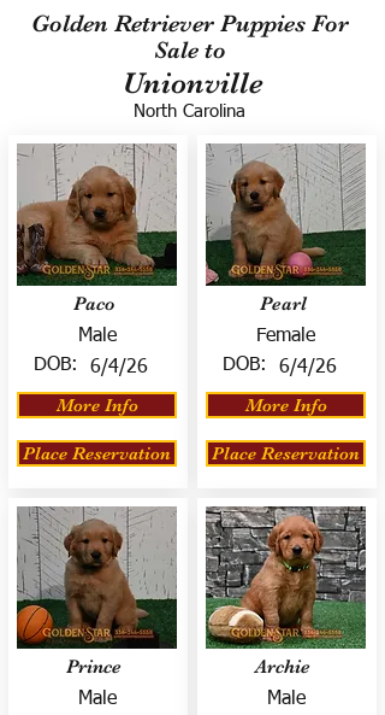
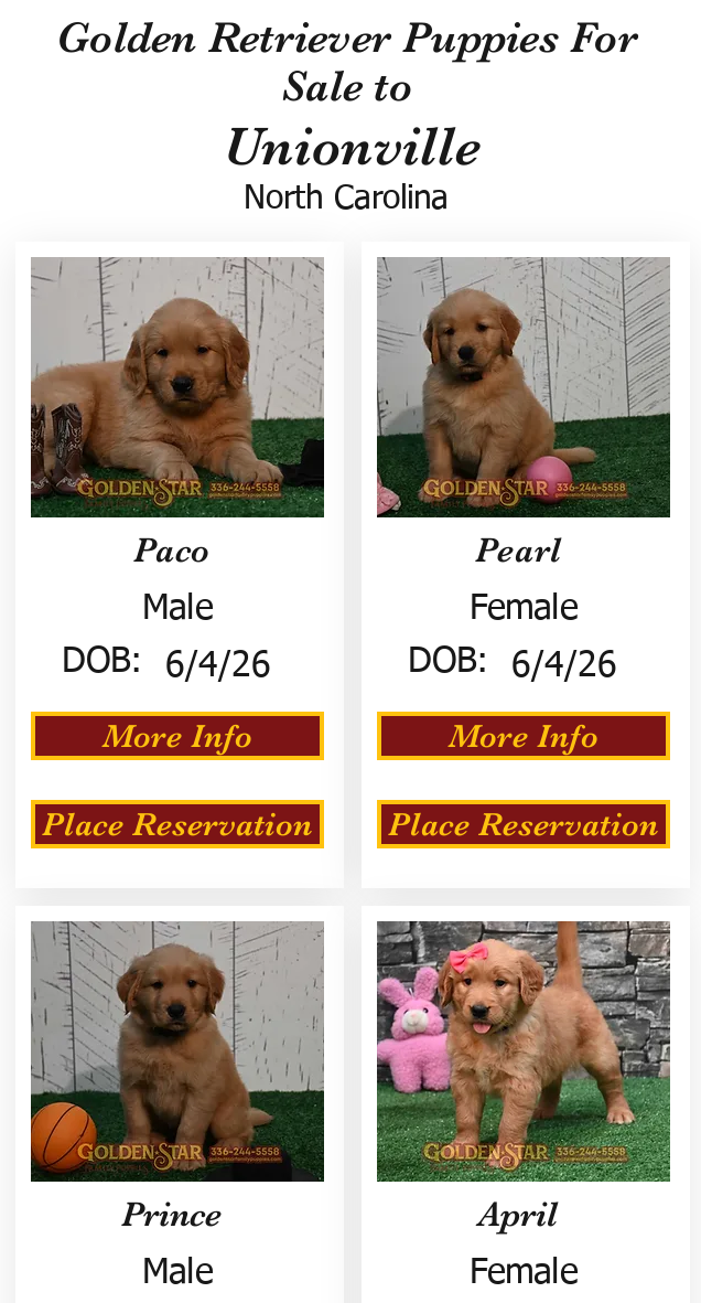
[206,505,366,678] [image] | Archie -> [377,919,670,1235] [image] | April
[266,690,305,709] Male -> [470,1257,578,1292] Female

